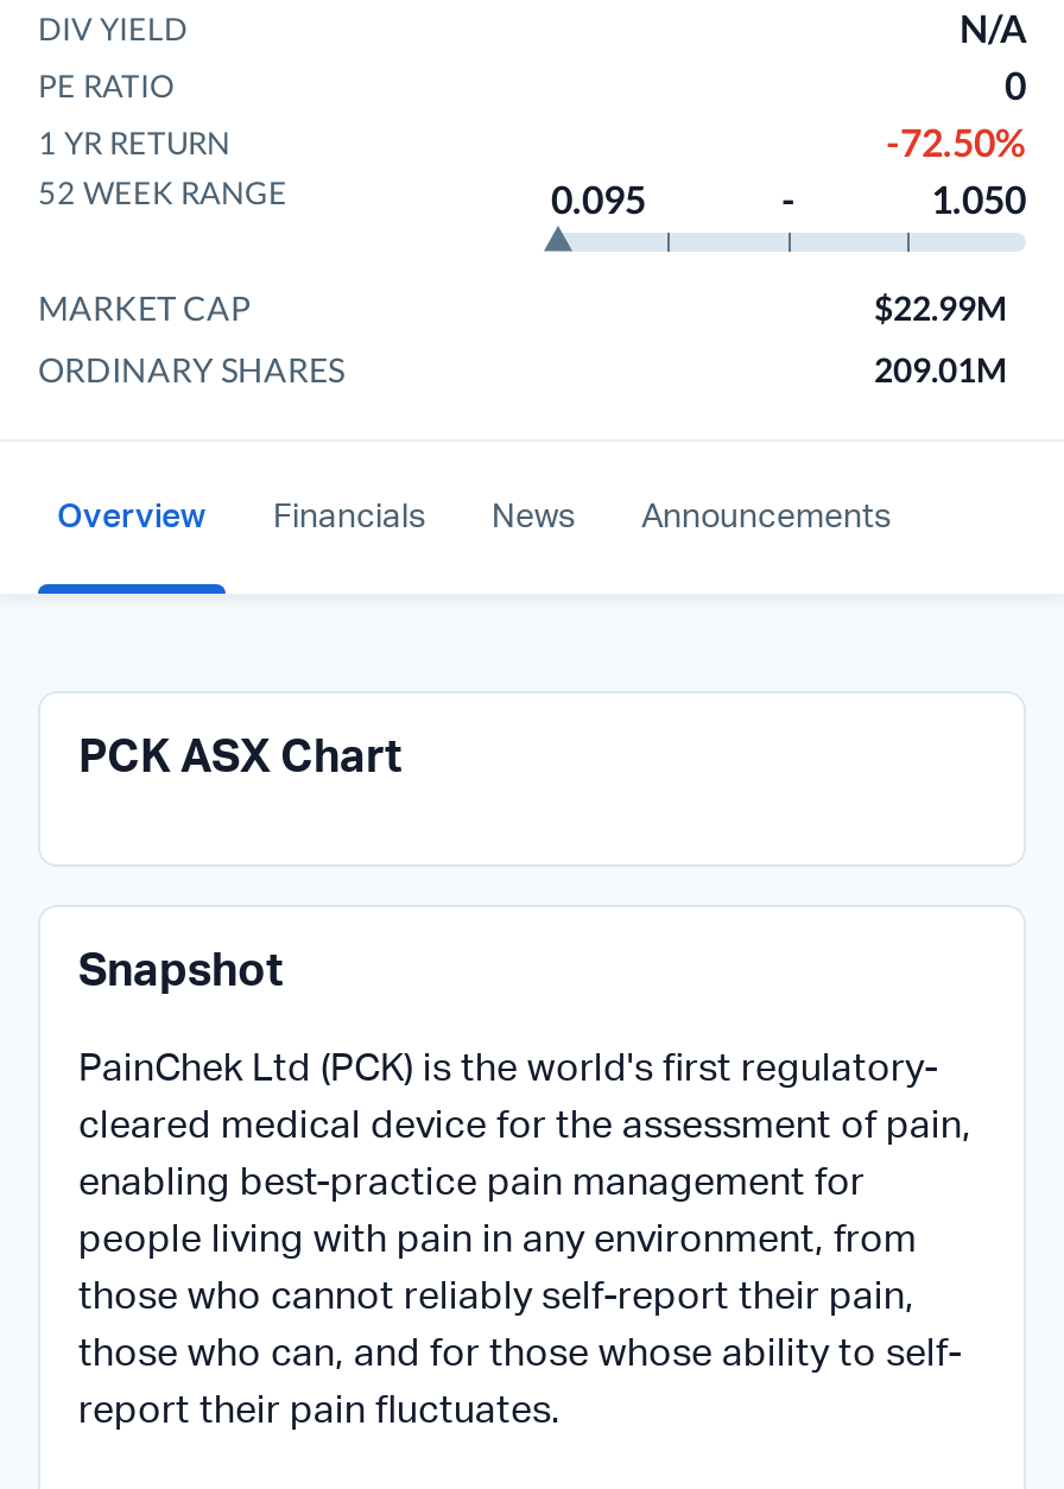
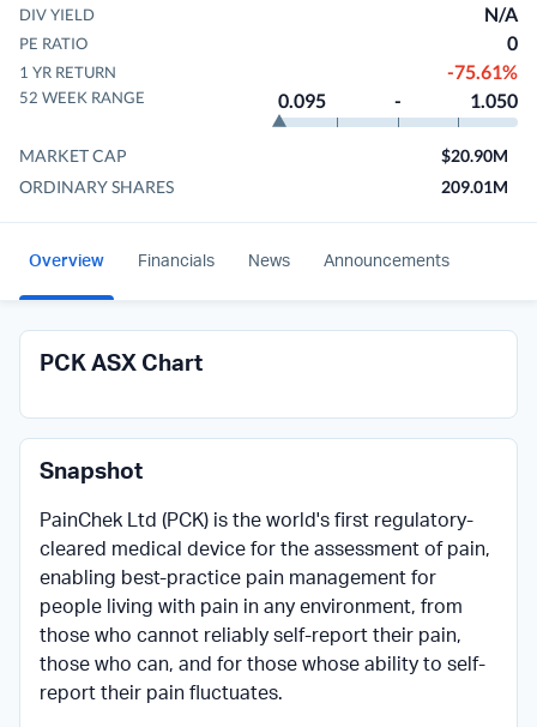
[886,119,1026,164] -72.50% -> [447,60,518,83] -75.61%
[874,289,1007,329] $22.99M -> [441,146,508,166] $20.90M

